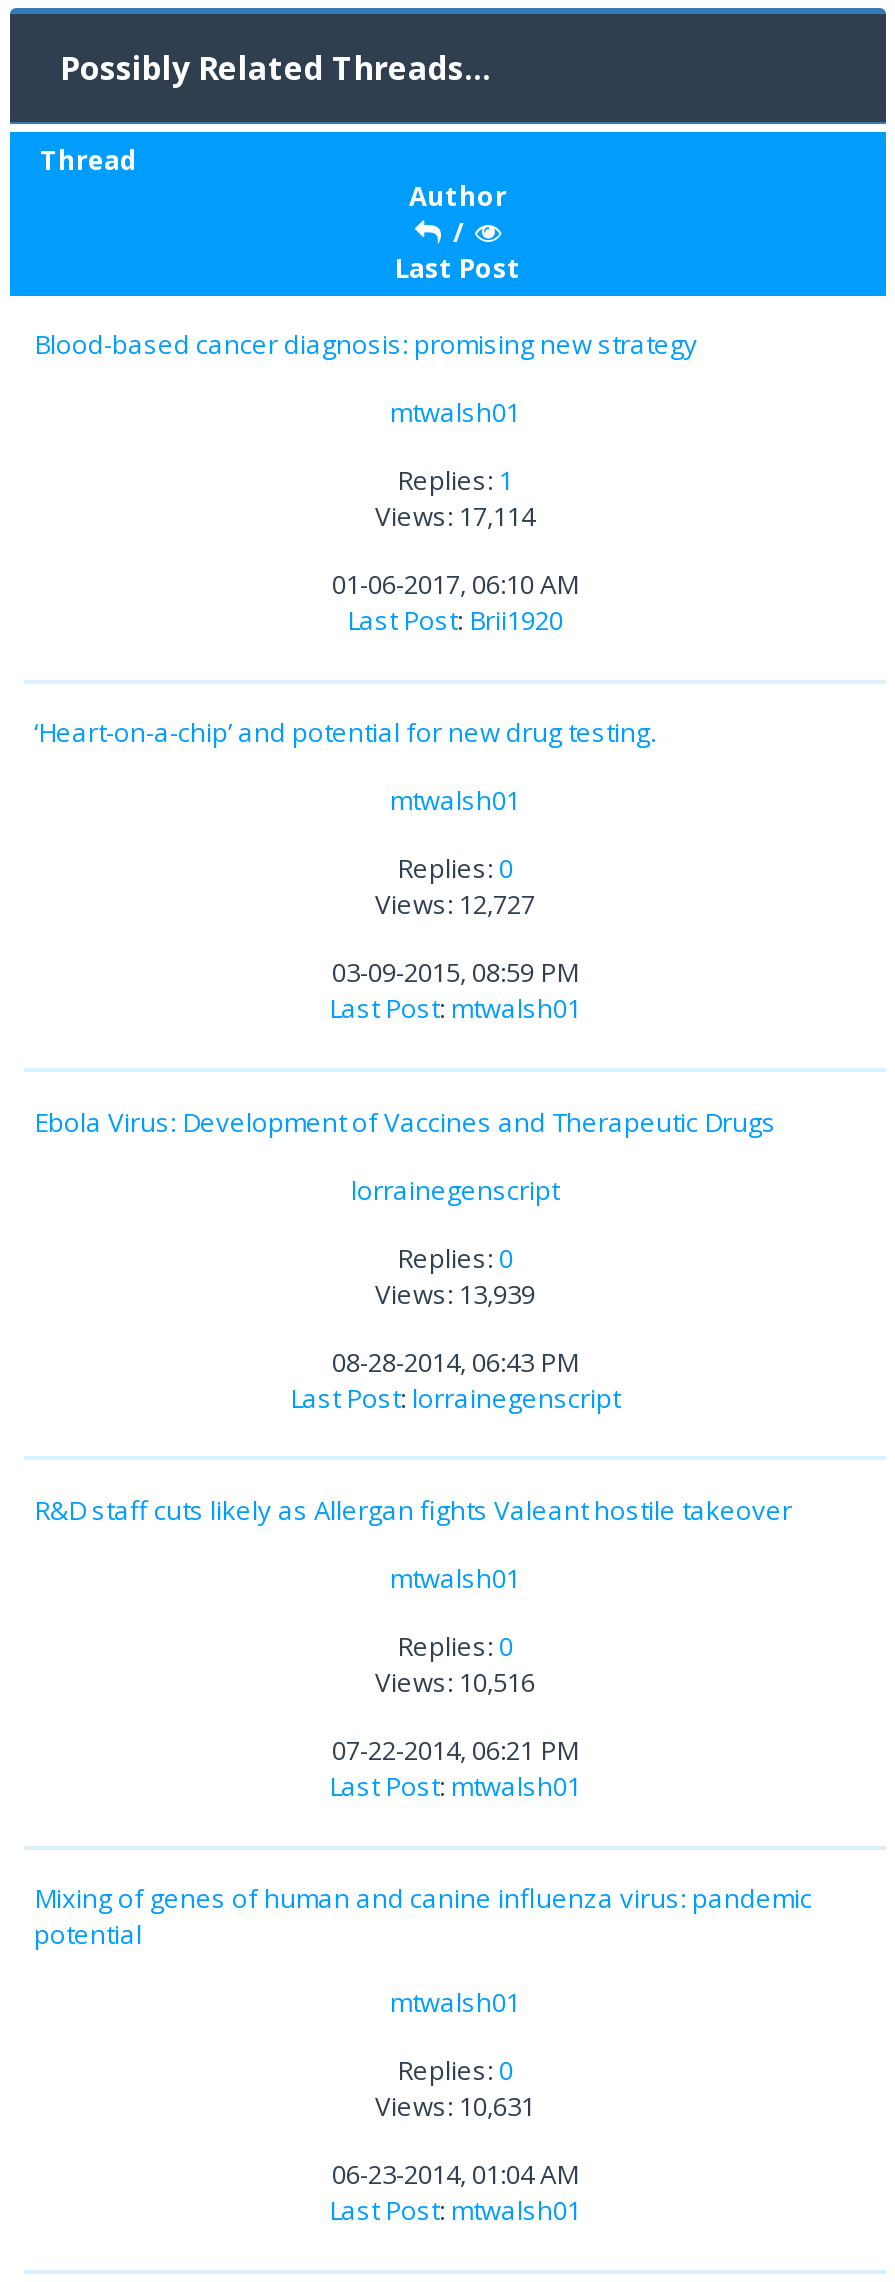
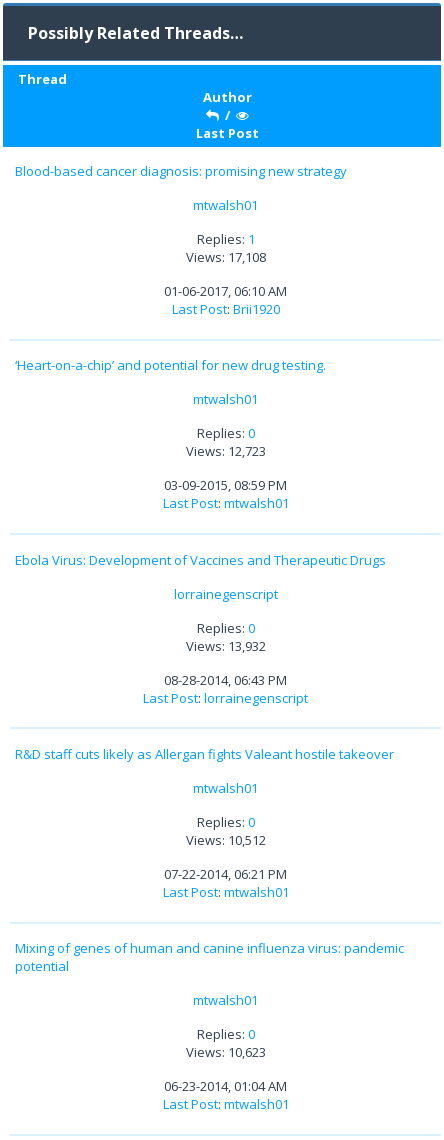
[375,499,535,535] Views: 17,114 -> [185,248,265,266] Views: 17,108
[375,887,535,923] Views: 12,727 -> [185,442,265,460] Views: 12,723
[375,1275,535,1311] Views: 13,939 -> [185,636,265,654] Views: 13,932
[375,1663,535,1699] Views: 10,516 -> [185,831,265,849] Views: 10,512
[375,2087,535,2123] Views: 10,631 -> [185,1043,265,1061] Views: 10,623

